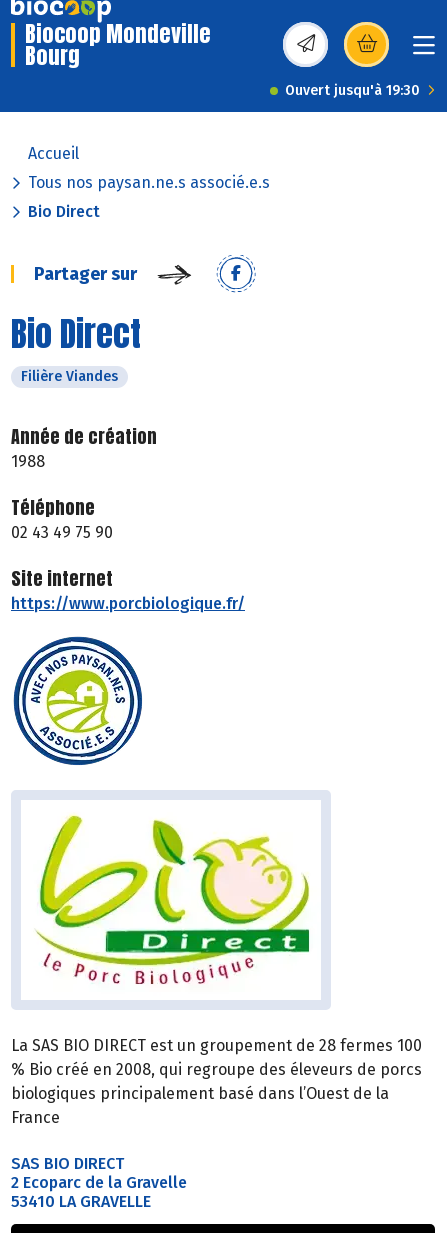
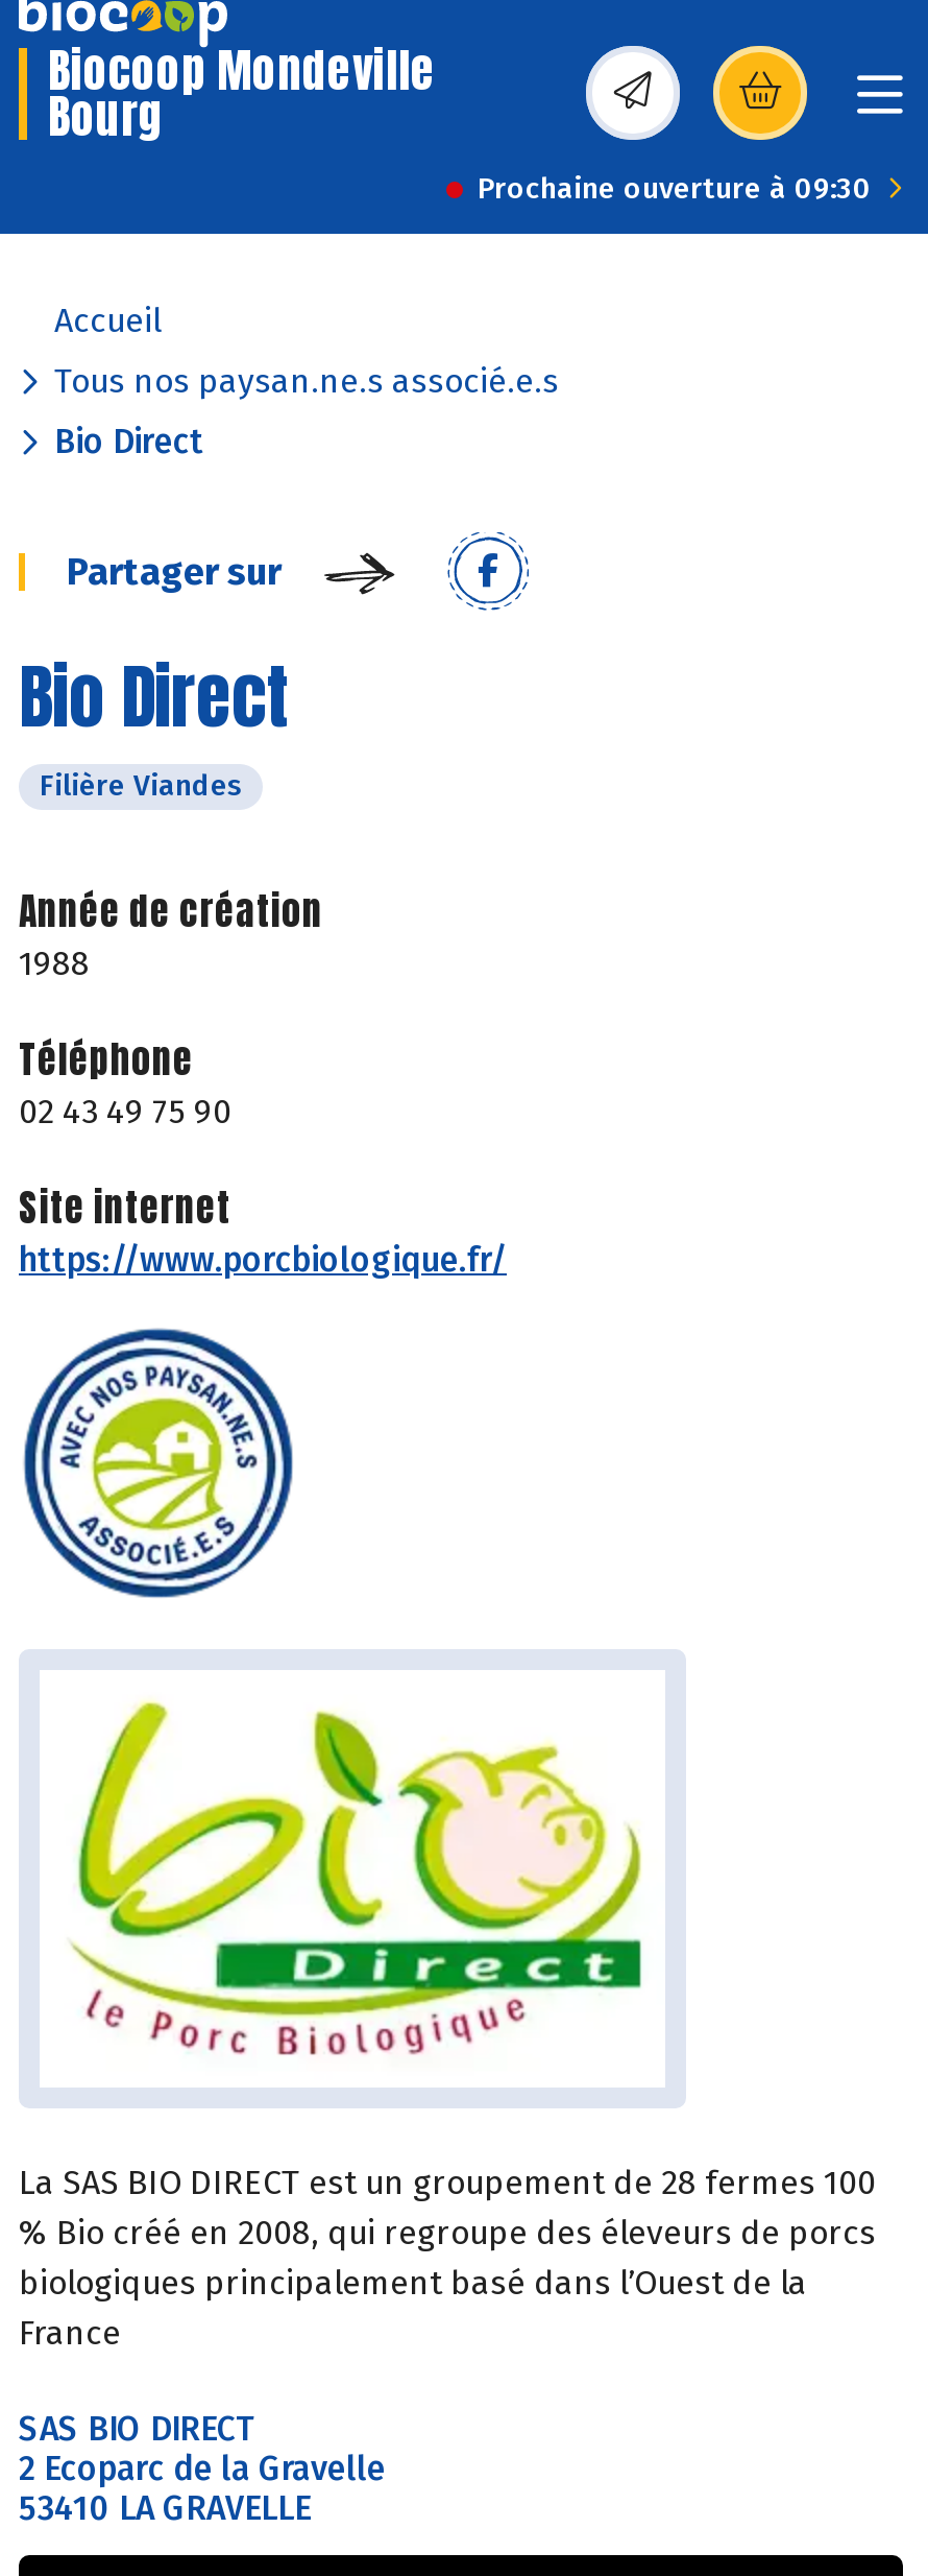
[285,82,420,99] Ouvert jusqu'à 19:30 -> [478,171,872,207] Prochaine ouverture à 09:30

